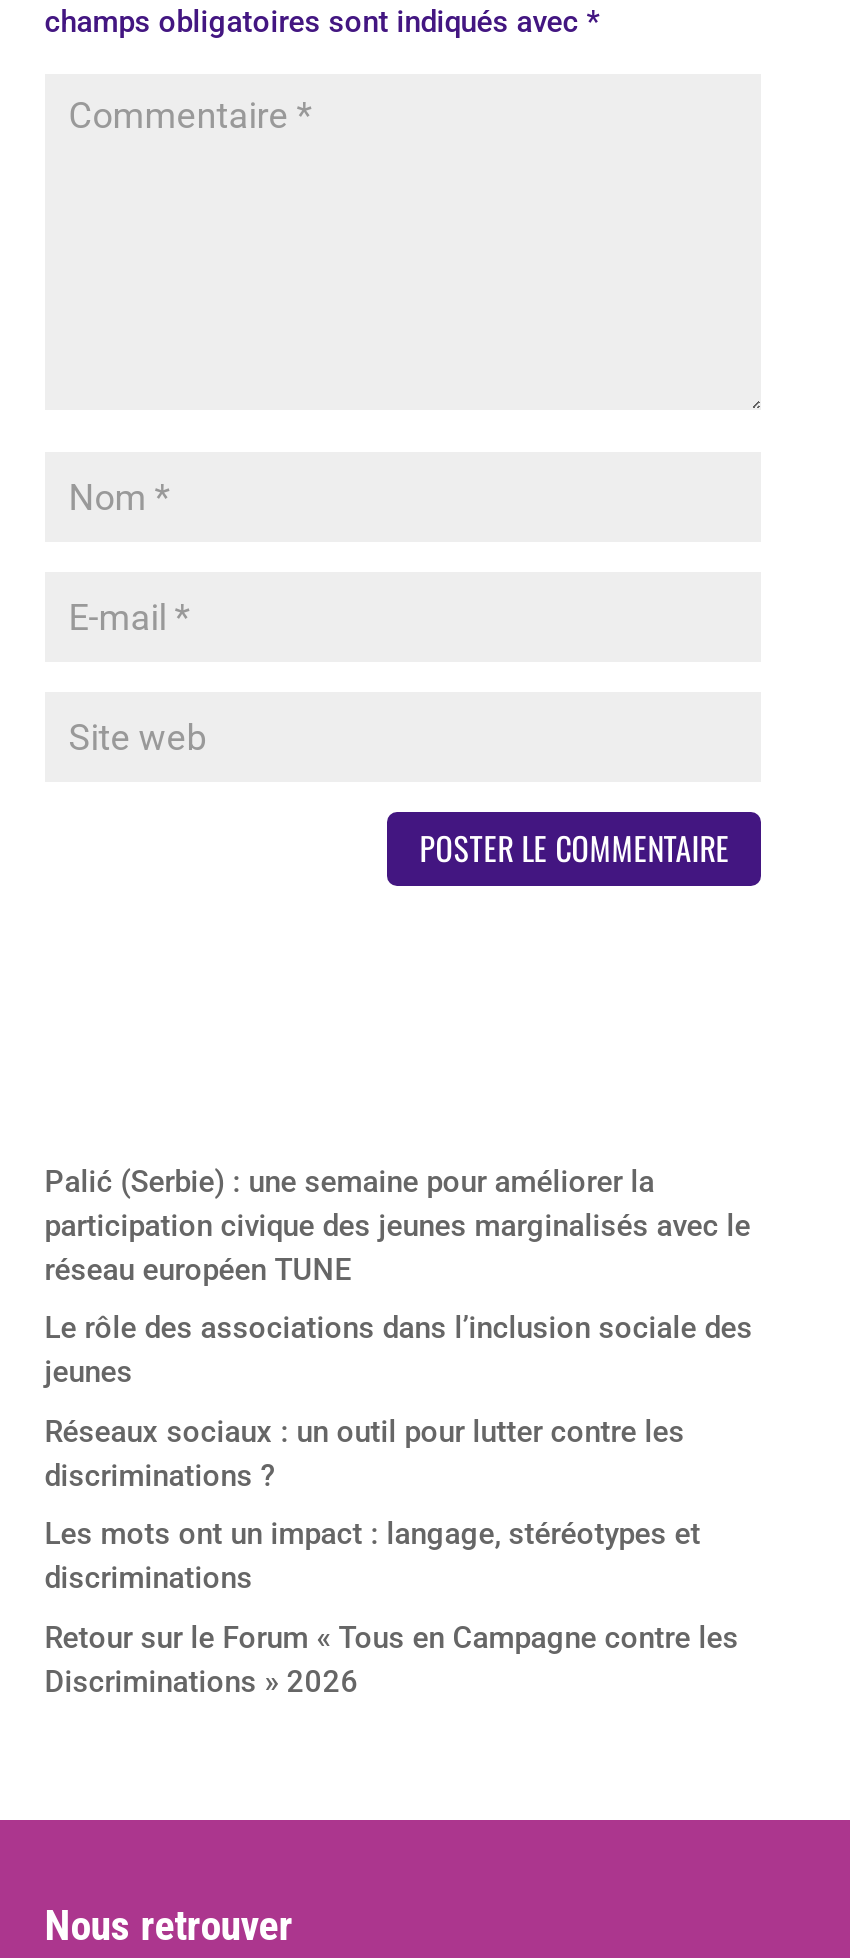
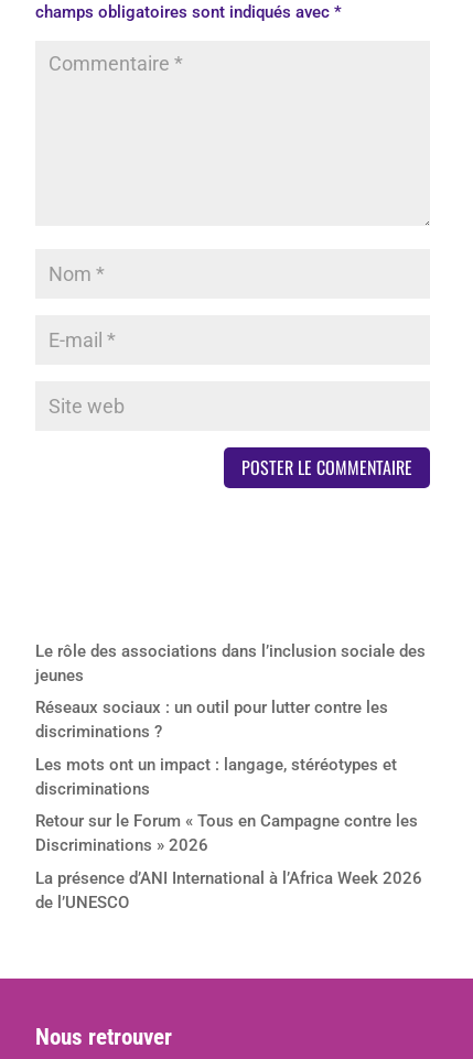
[45,1163,751,1287] Palić (Serbie) : une semaine pour améliorer la | participation civique des jeunes marginalisés avec le | réseau européen TUNE -> none
moved [45,1310,753,1699] -> [35,641,425,855]: Le rôle des associations dans l’inclusion sociale des | jeunes | Réseaux sociaux : un outil pour lutter contre les | discriminations ? | Les mots ont un impact : langage, stéréotypes et | discriminations | Retour sur le Forum « Tous en Campagne contre les | Discriminations » 2026
none -> [35,868,422,912] La présence d’ANI International à l’Africa Week 2026 | de l’UNESCO

